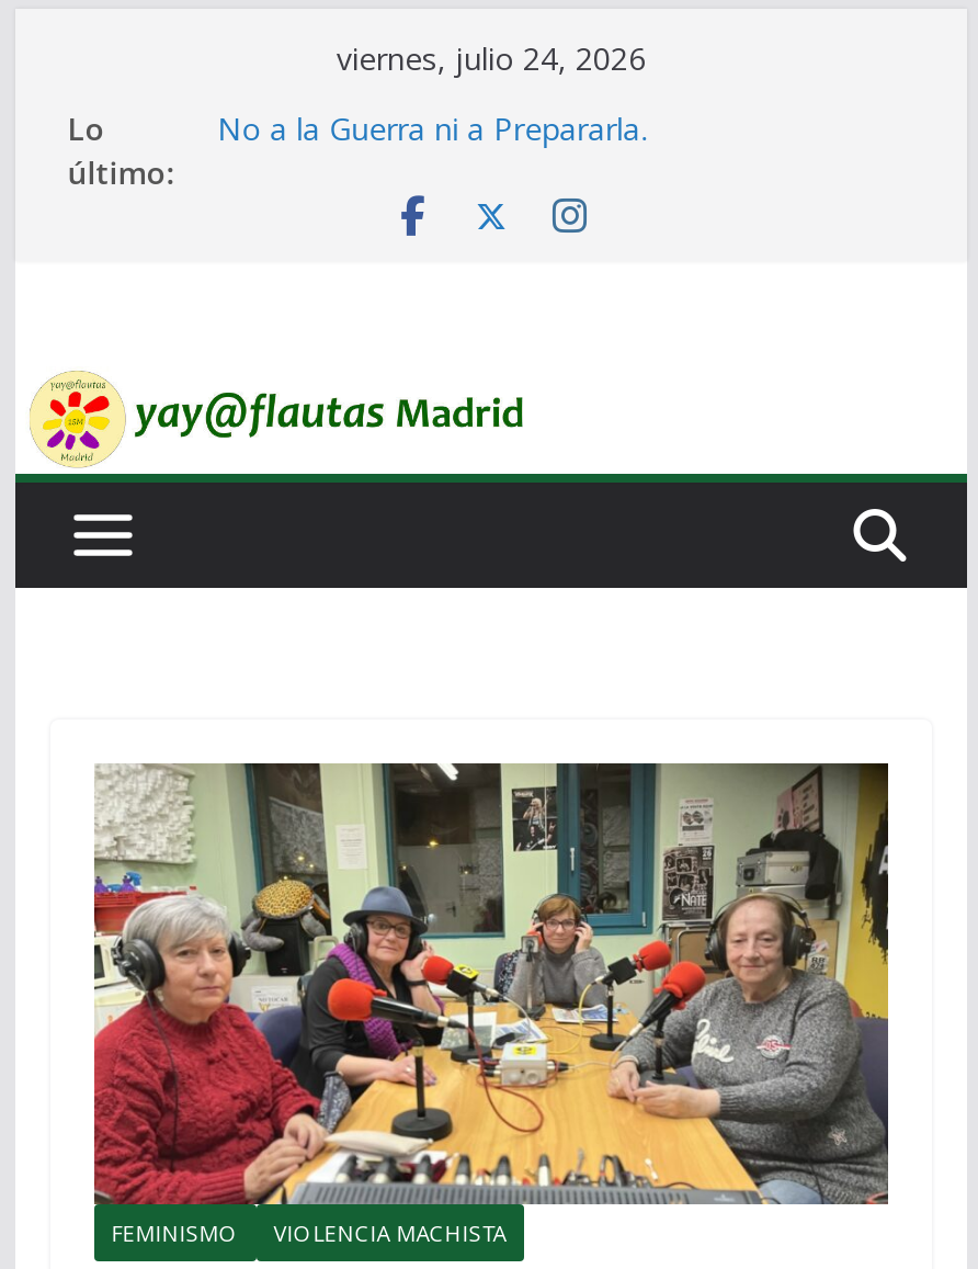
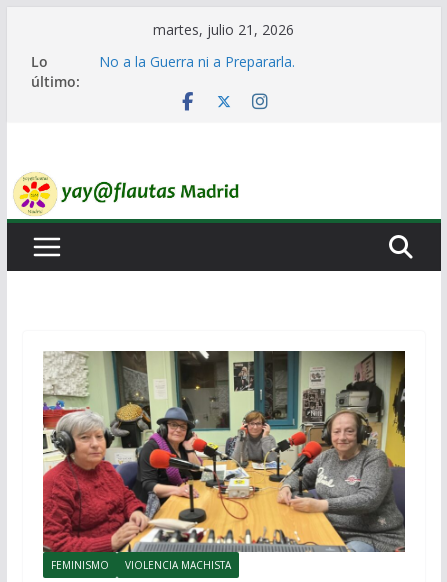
[337,37,646,79] viernes, julio 24, 2026 -> [153,20,294,39] martes, julio 21, 2026

